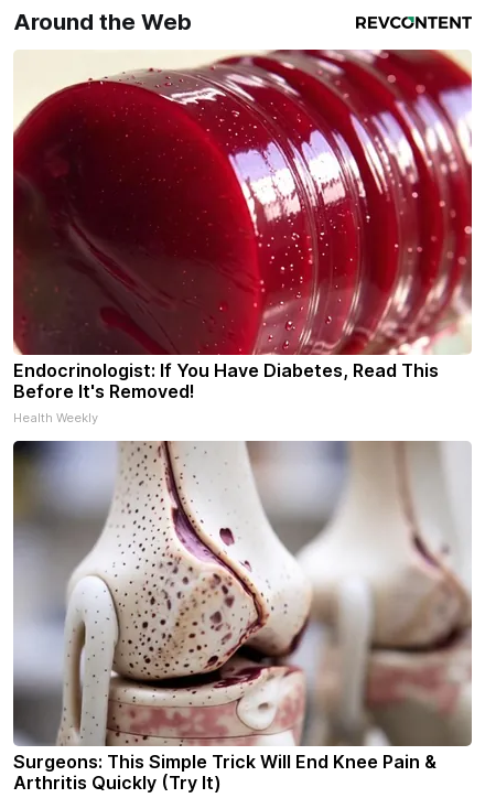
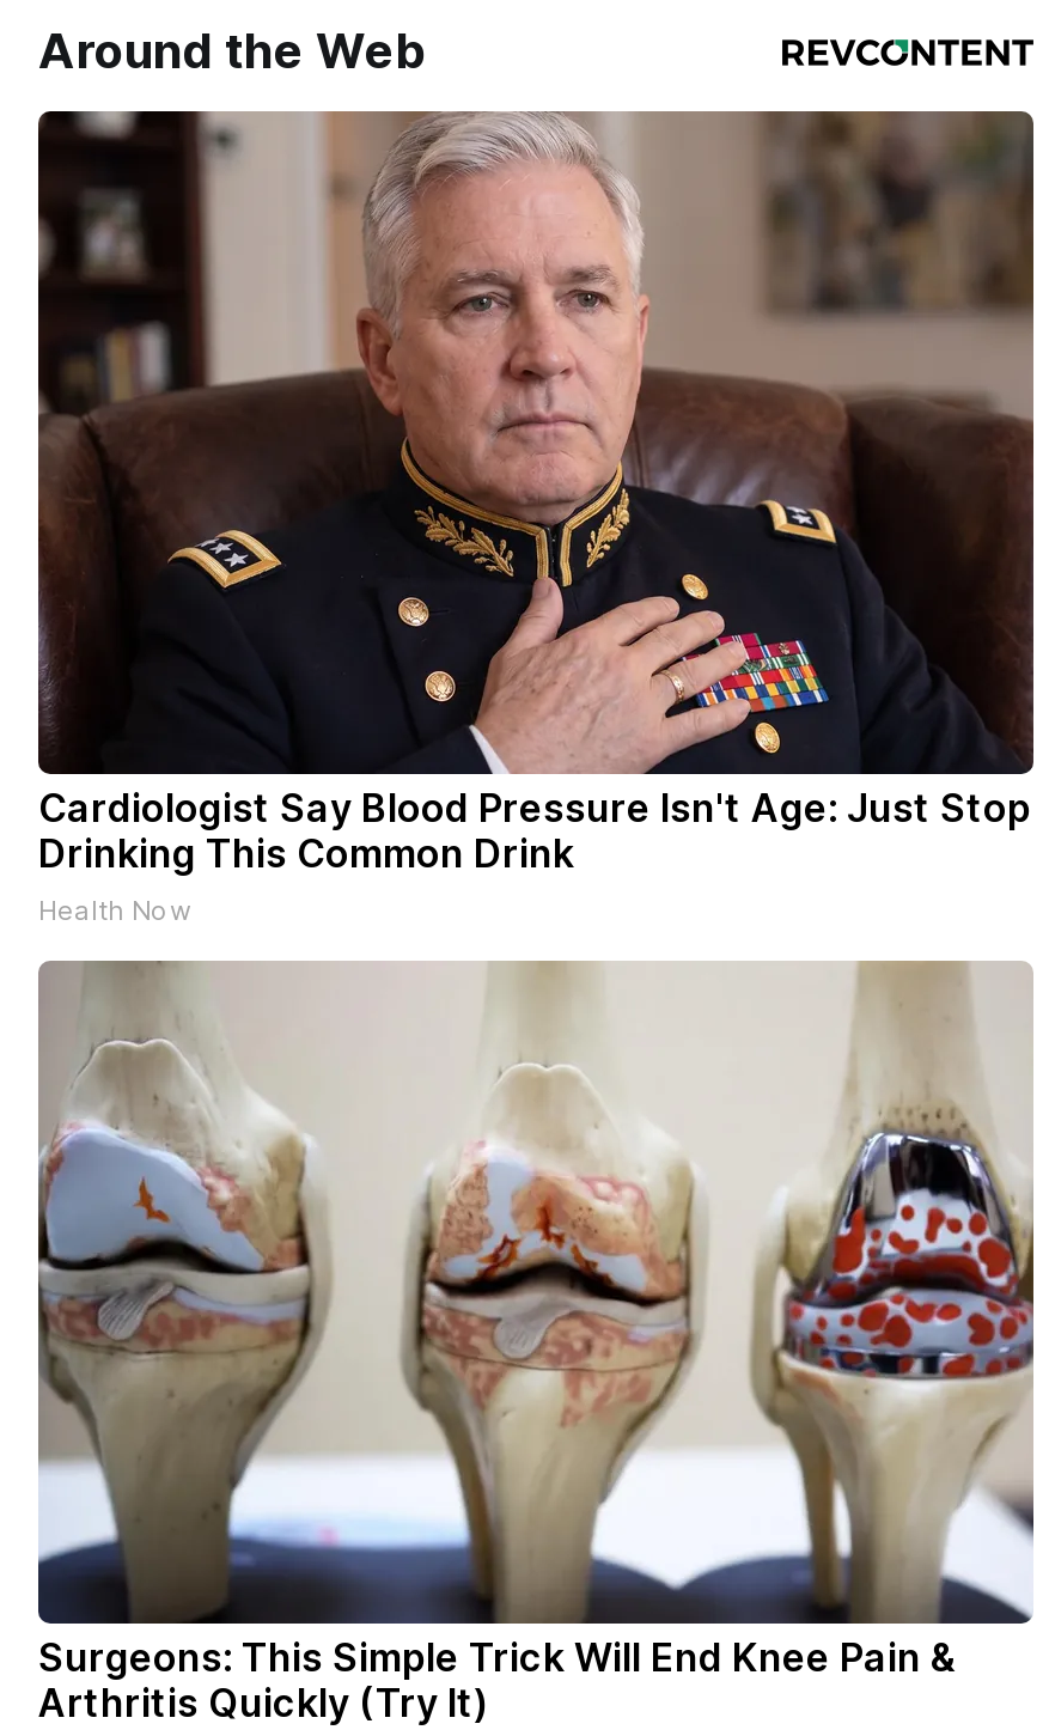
[12,48,473,426] [image] | Endocrinologist: If You Have Diabetes, Read This | Before It's Removed! | Health Weekly -> [36,109,1036,928] [image] | Cardiologist Say Blood Pressure Isn't Age: Just Stop | Drinking This Common Drink | Health Now
[12,440,473,747] [image] -> [38,961,1036,1626] [image]

